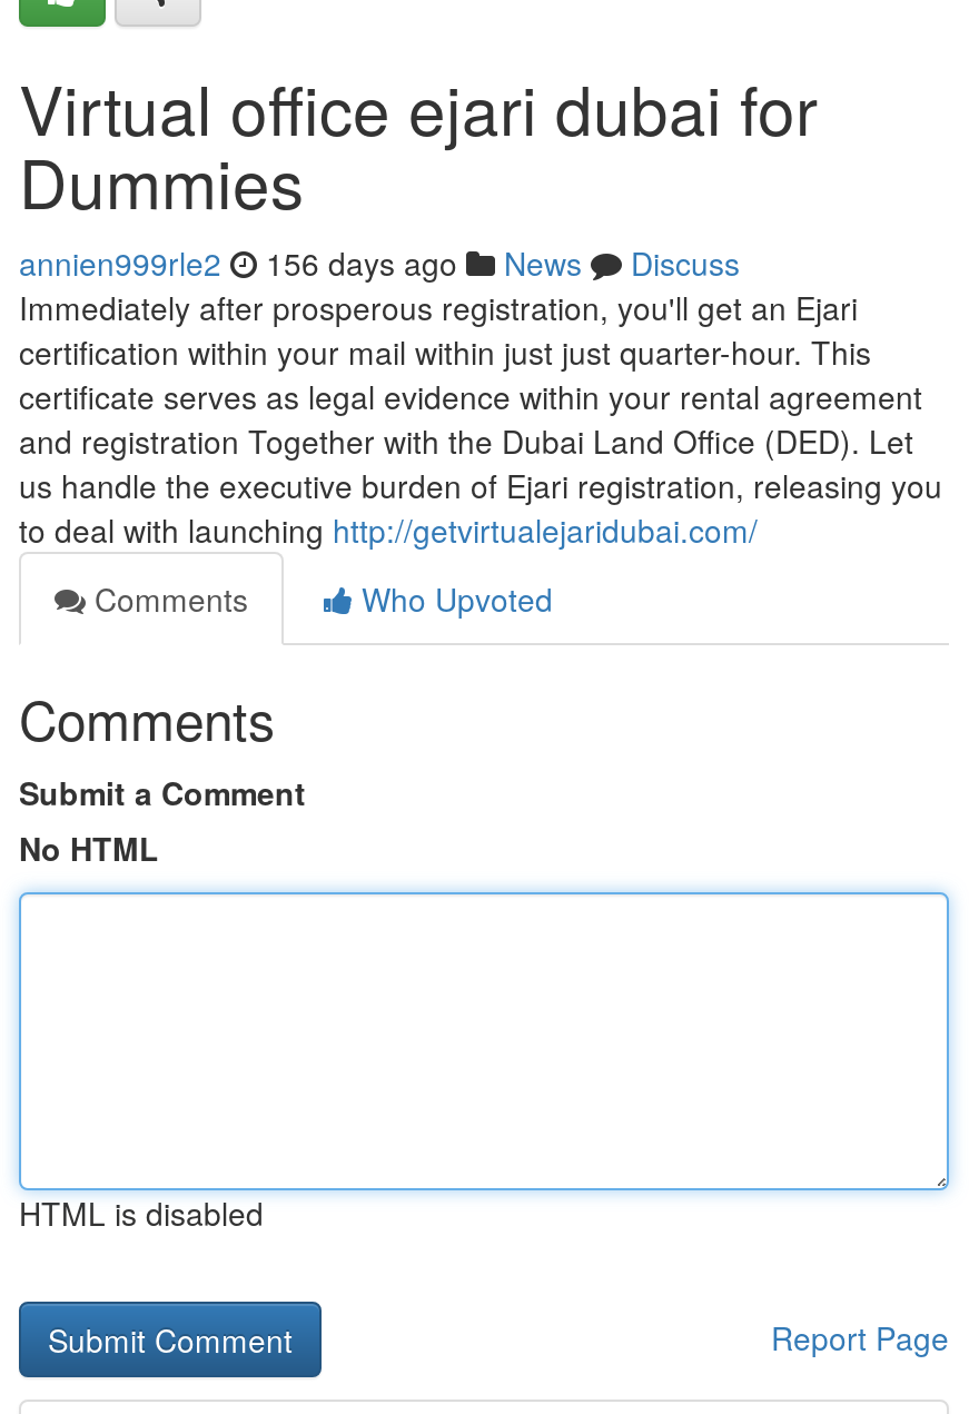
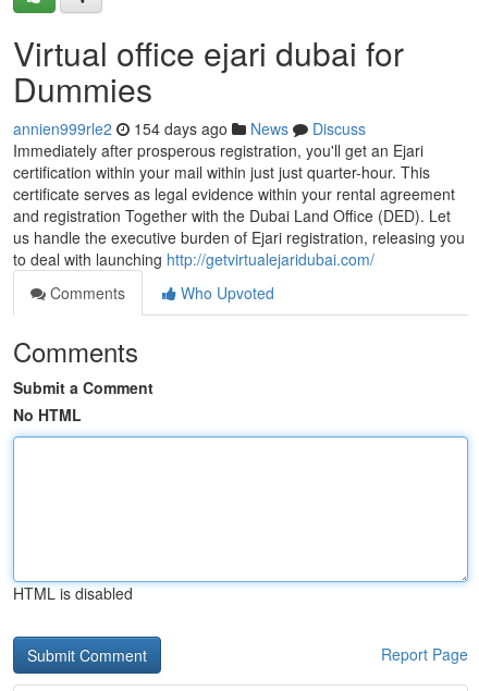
[19,240,740,285] annien999rle2 156 days ago News Discuss -> [13,118,366,139] annien999rle2 154 days ago News Discuss

